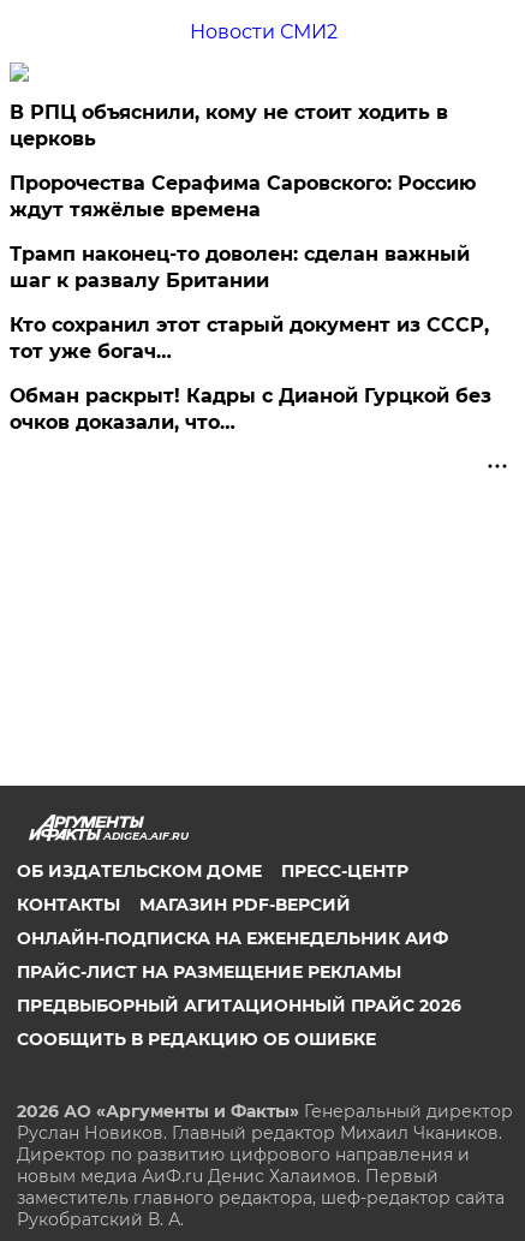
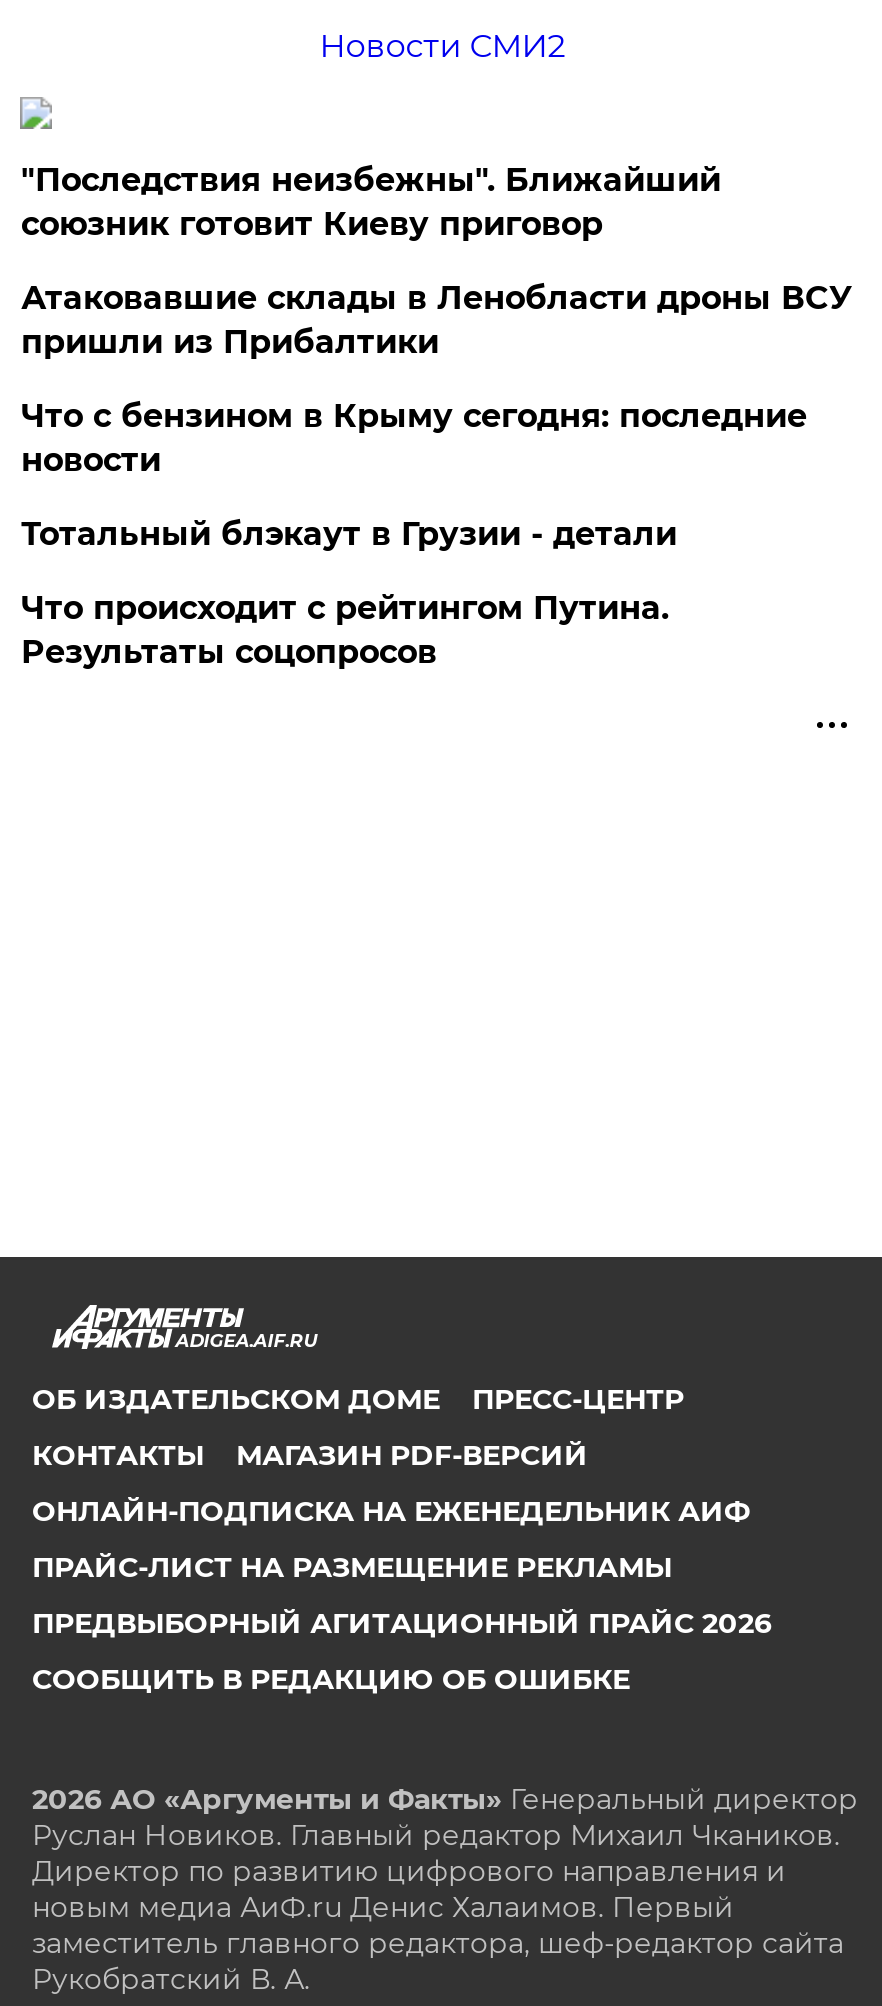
[10,101,449,150] В РПЦ объяснили, кому не стоит ходить в | церковь -> [21,161,721,243] "Последствия неизбежны". Ближайший | союзник готовит Киеву приговор
[10,172,476,221] Пророчества Серафима Саровского: Россию | ждут тяжёлые времена -> [21,279,853,361] Атаковавшие склады в Ленобласти дроны ВСУ | пришли из Прибалтики
[10,243,470,292] Трамп наконец-то доволен: сделан важный | шаг к развалу Британии -> [21,397,807,479] Что с бензином в Крыму сегодня: последние | новости
[10,313,489,363] Кто сохранил этот старый документ из СССР, | тот уже богач… -> [21,515,677,553] Тотальный блэкаут в Грузии - детали
[10,384,492,434] Обман раскрыт! Кадры с Дианой Гурцкой без | очков доказали, что… -> [21,589,669,671] Что происходит с рейтингом Путина. | Результаты соцопросов

